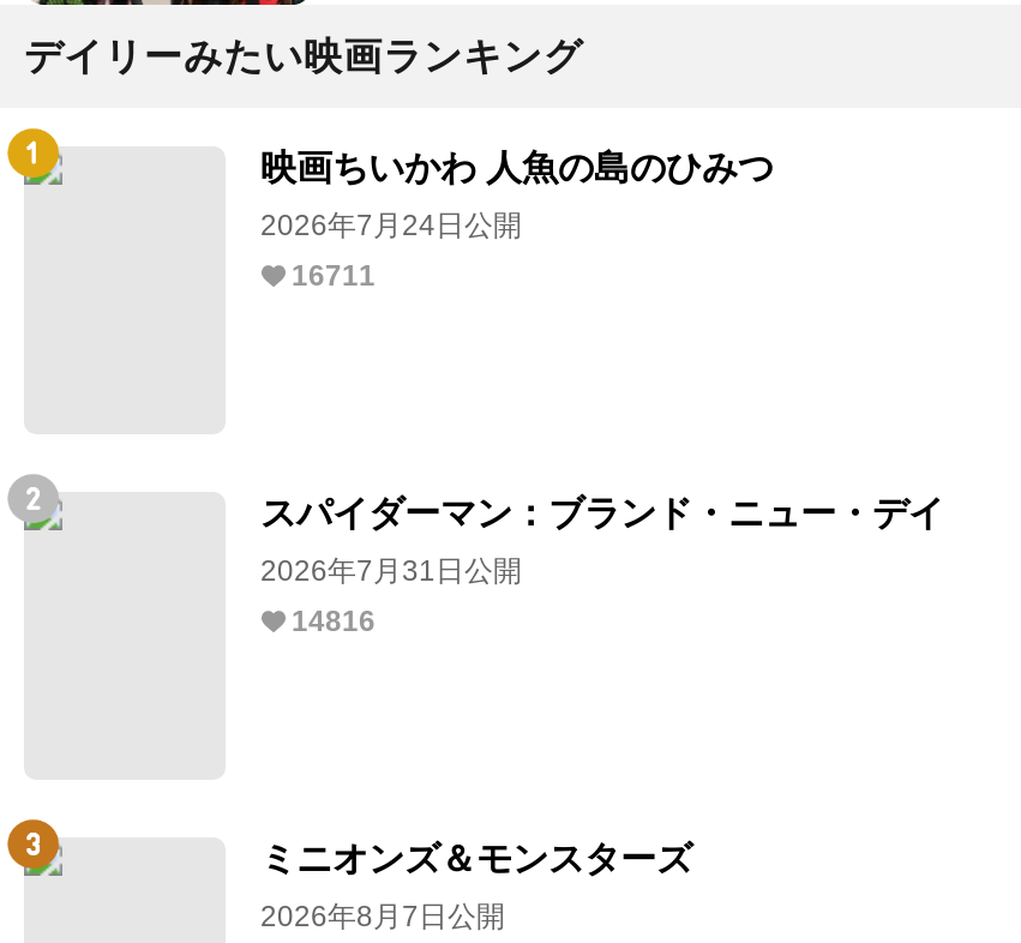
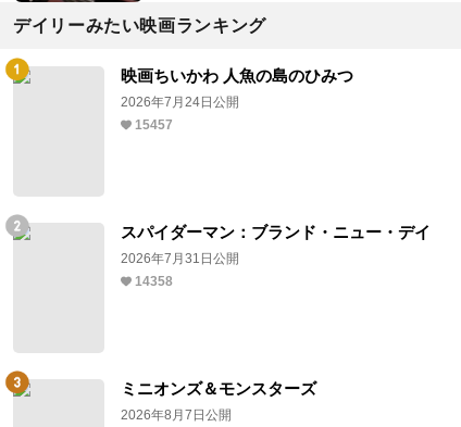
[292,259,376,292] 16711 -> [134,117,172,132] 15457
[292,604,376,638] 14816 -> [134,274,172,289] 14358

